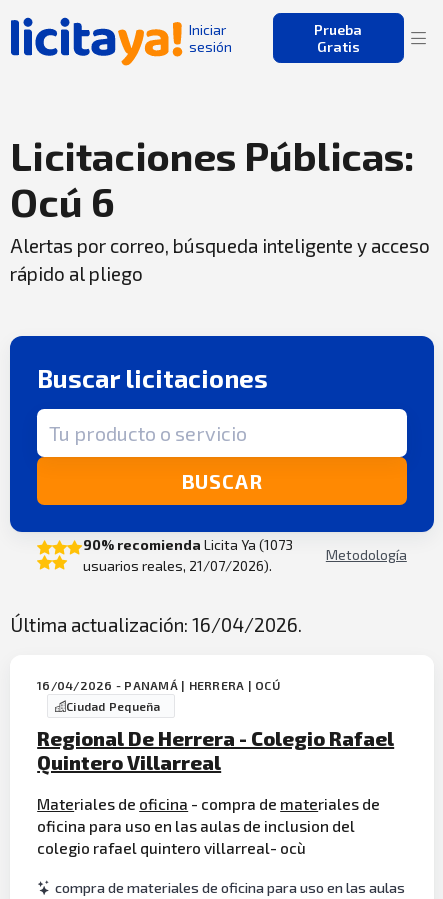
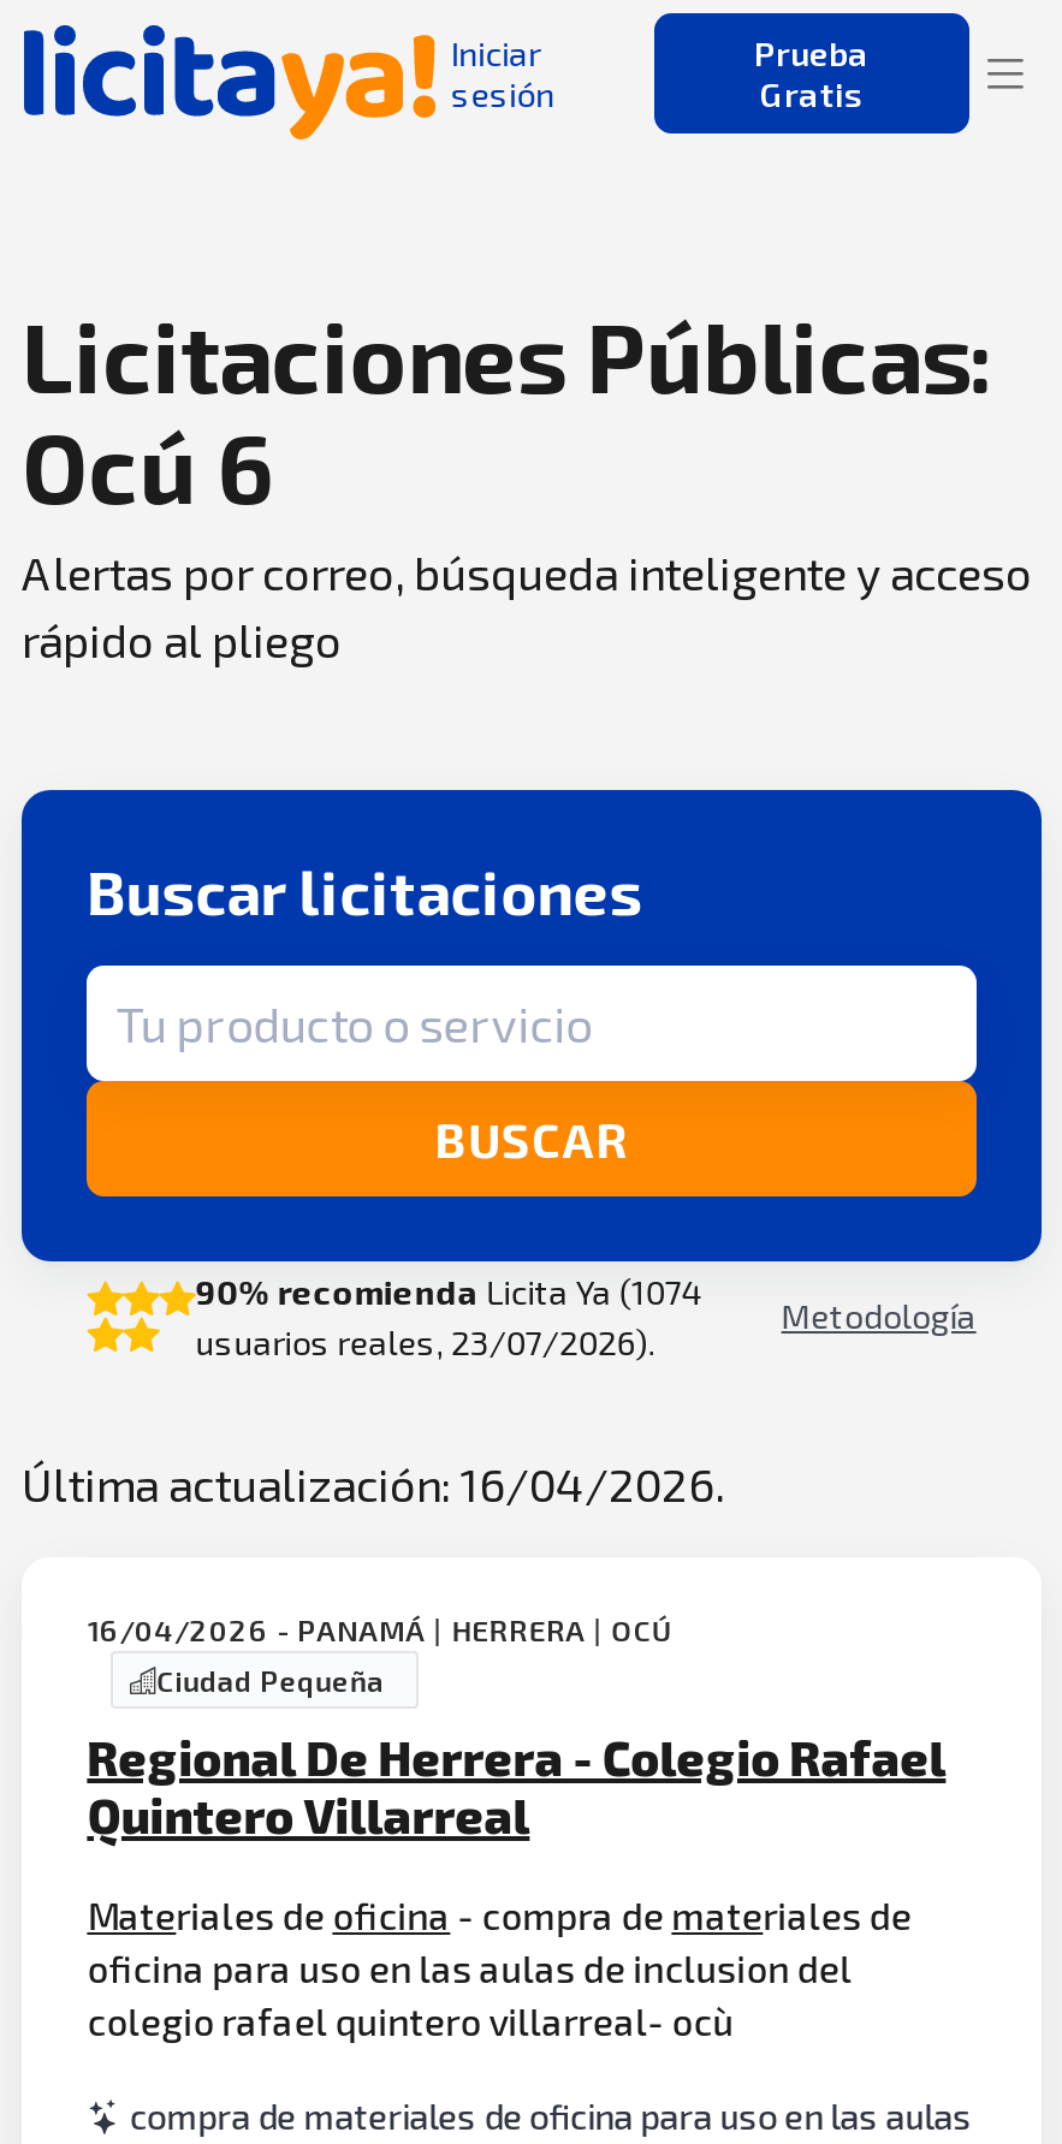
[83,536,293,553] 90% recomienda Licita Ya (1073 -> [196,1271,703,1312] 90% recomienda Licita Ya (1074
[83,557,272,574] usuarios reales, 21/07/2026). -> [196,1322,655,1362] usuarios reales, 23/07/2026).

